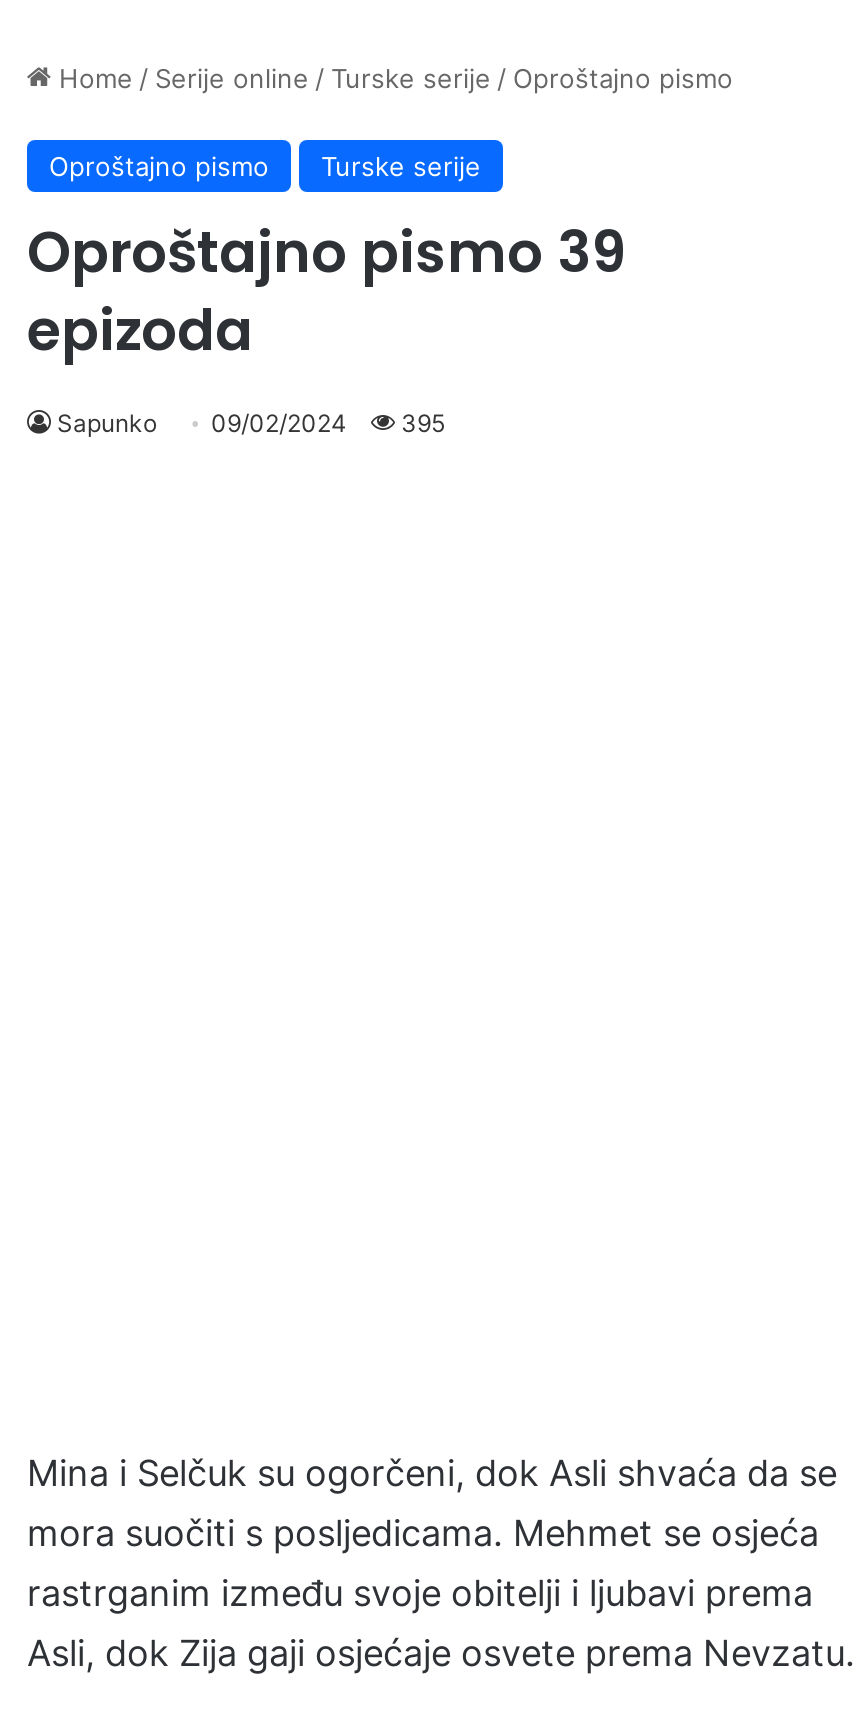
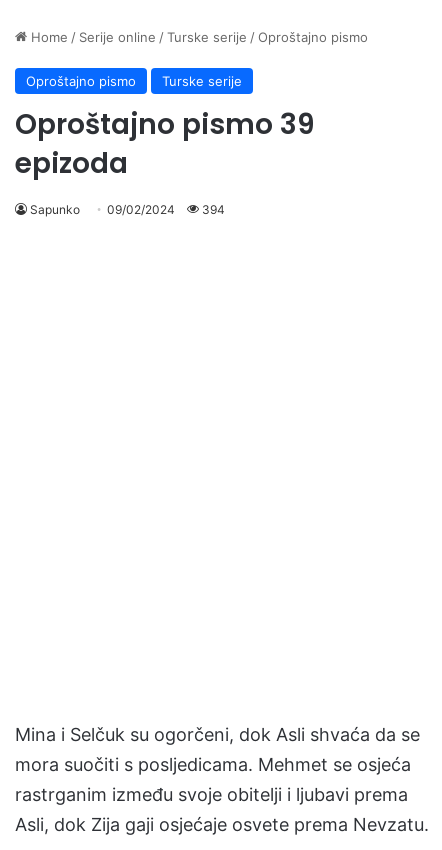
[57,408,445,438] Sapunko 09/02/2024 395 -> [30,202,225,217] Sapunko 09/02/2024 394

